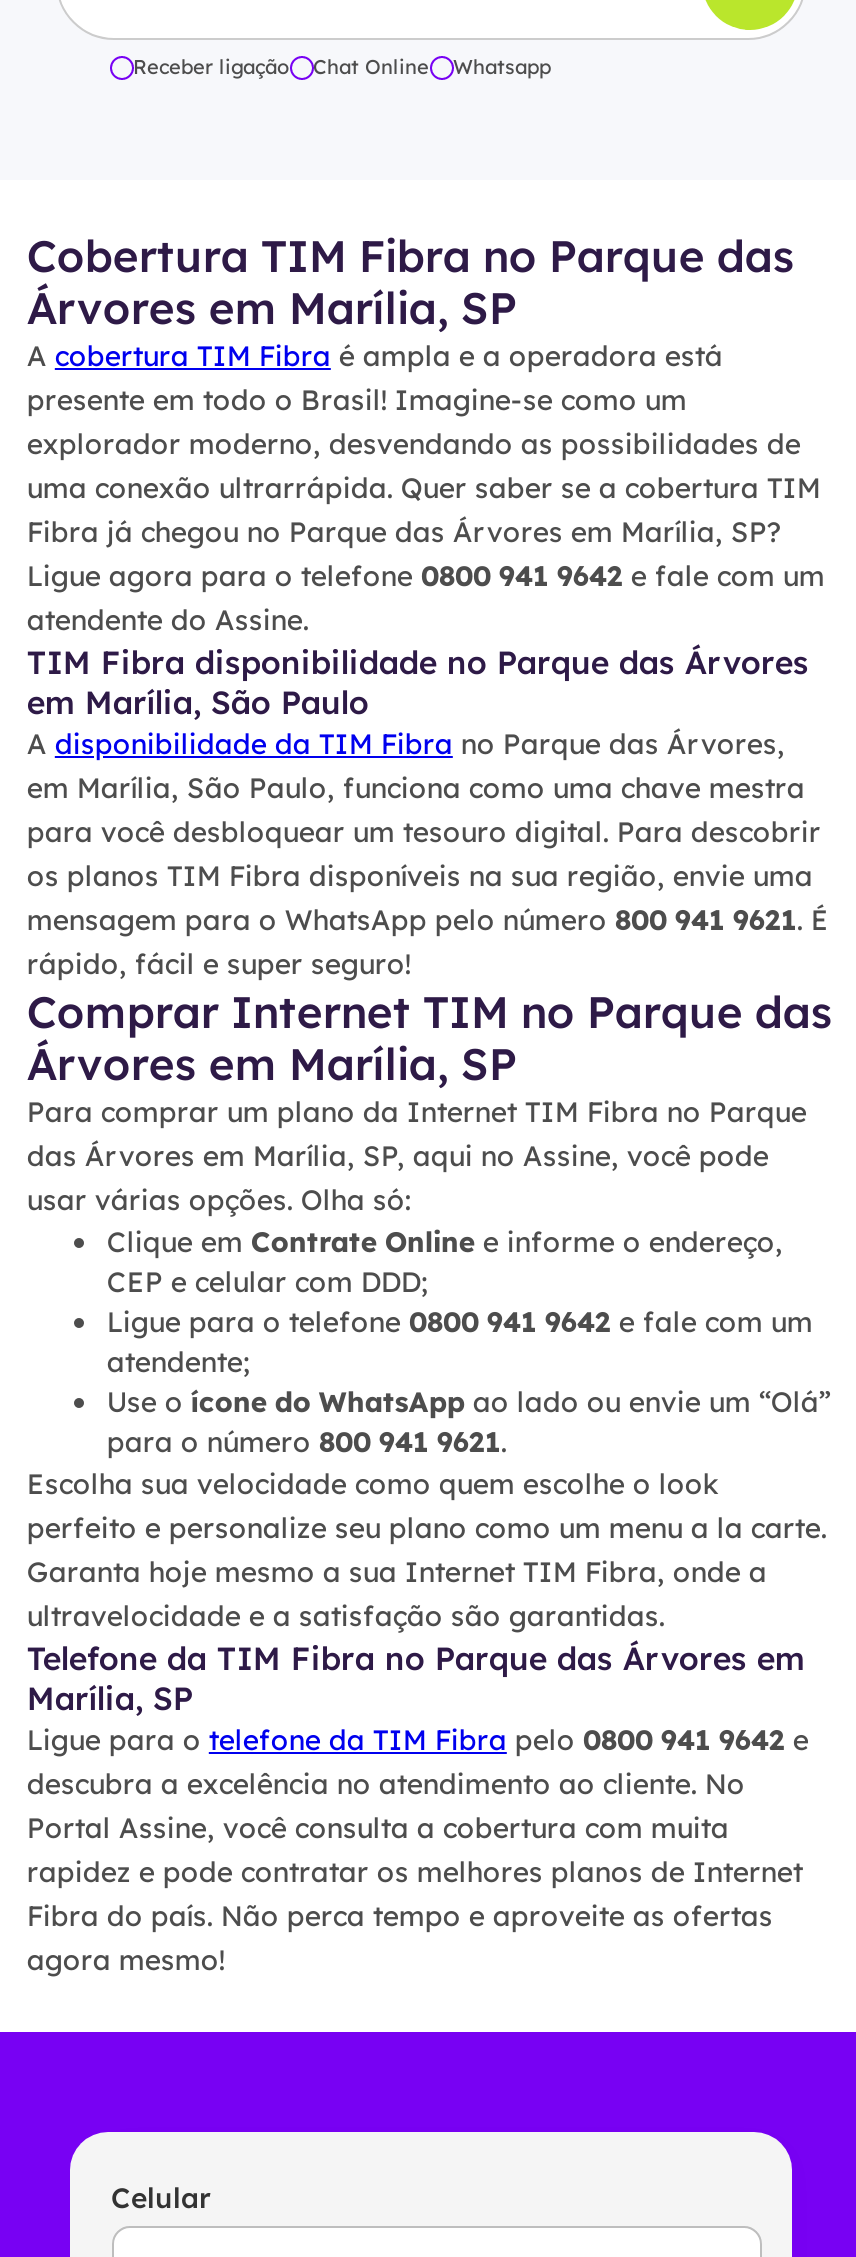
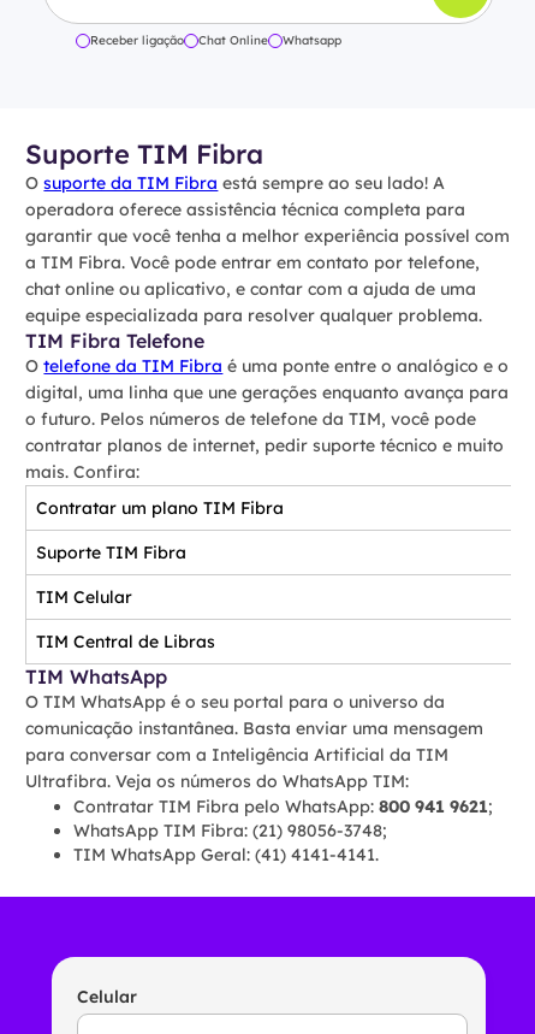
[27,229,833,1979] Cobertura TIM Fibra no Parque das | Árvores em Marília, SP | A cobertura TIM Fibra é ampla e a operadora está | presente em todo o Brasil! Imagine-se como um | explorador moderno, desvendando as possibilidades de | uma conexão ultrarrápida. Quer saber se a cobertura TIM | Fibra já chegou no Parque das Árvores em Marília, SP? | Ligue agora para o telefone 0800 941 9642 e fale com um | atendente do Assine. | TIM Fibra disponibilidade no Parque das Árvores | em Marília, São Paulo | A disponibilidade da TIM Fibra no Parque das Árvores, | em Marília, São Paulo, funciona como uma chave mestra | para você desbloquear um tesouro digital. Para descobrir | os planos TIM Fibra disponíveis na sua região, envie uma | mensagem para o WhatsApp pelo número 800 941 9621. É | rápido, fácil e super seguro! | Comprar Internet TIM no Parque das | Árvores em Marília, SP | Para comprar um plano da Internet TIM Fibra no Parque | das Árvores em Marília, SP, aqui no Assine, você pode | usar várias opções. Olha só: | Clique em Contrate Online e informe o endereço, | CEP e celular com DDD; | Ligue para o telefone 0800 941 9642 e fale com um | atendente; | Use o ícone do WhatsApp ao lado ou envie um “Olá” | para o número 800 941 9621. | Escolha sua velocidade como quem escolhe o look | perfeito e personalize seu plano como um menu a la carte. | Garanta hoje mesmo a sua Internet TIM Fibra, onde a | ultravelocidade e a satisfação são garantidas. | Telefone da TIM Fibra no Parque das Árvores em | Marília, SP | Ligue para o telefone da TIM Fibra pelo 0800 941 9642 e | descubra a excelência no atendimento ao cliente. No | Portal Assine, você consulta a cobertura com muita | rapidez e pode contratar os melhores planos de Internet | Fibra do país. Não perca tempo e aproveite as ofertas | agora mesmo! -> [26,138,510,866] Suporte TIM Fibra | O suporte da TIM Fibra está sempre ao seu lado! A | operadora oferece assistência técnica completa para | garantir que você tenha a melhor experiência possível com | a TIM Fibra. Você pode entrar em contato por telefone, | chat online ou aplicativo, e contar com a ajuda de uma | equipe especializada para resolver qualquer problema. | TIM Fibra Telefone | O telefone da TIM Fibra é uma ponte entre o analógico e o | digital, uma linha que une gerações enquanto avança para | o futuro. Pelos números de telefone da TIM, você pode | contratar planos de internet, pedir suporte técnico e muito | mais. Confira: | Contratar um plano TIM Fibra | Suporte TIM Fibra | TIM Celular | TIM Central de Libras | TIM WhatsApp | O TIM WhatsApp é o seu portal para o universo da | comunicação instantânea. Basta enviar uma mensagem | para conversar com a Inteligência Artificial da TIM | Ultrafibra. Veja os números do WhatsApp TIM: | Contratar TIM Fibra pelo WhatsApp: 800 941 9621; | WhatsApp TIM Fibra: (21) 98056-3748; | TIM WhatsApp Geral: (41) 4141-4141.

